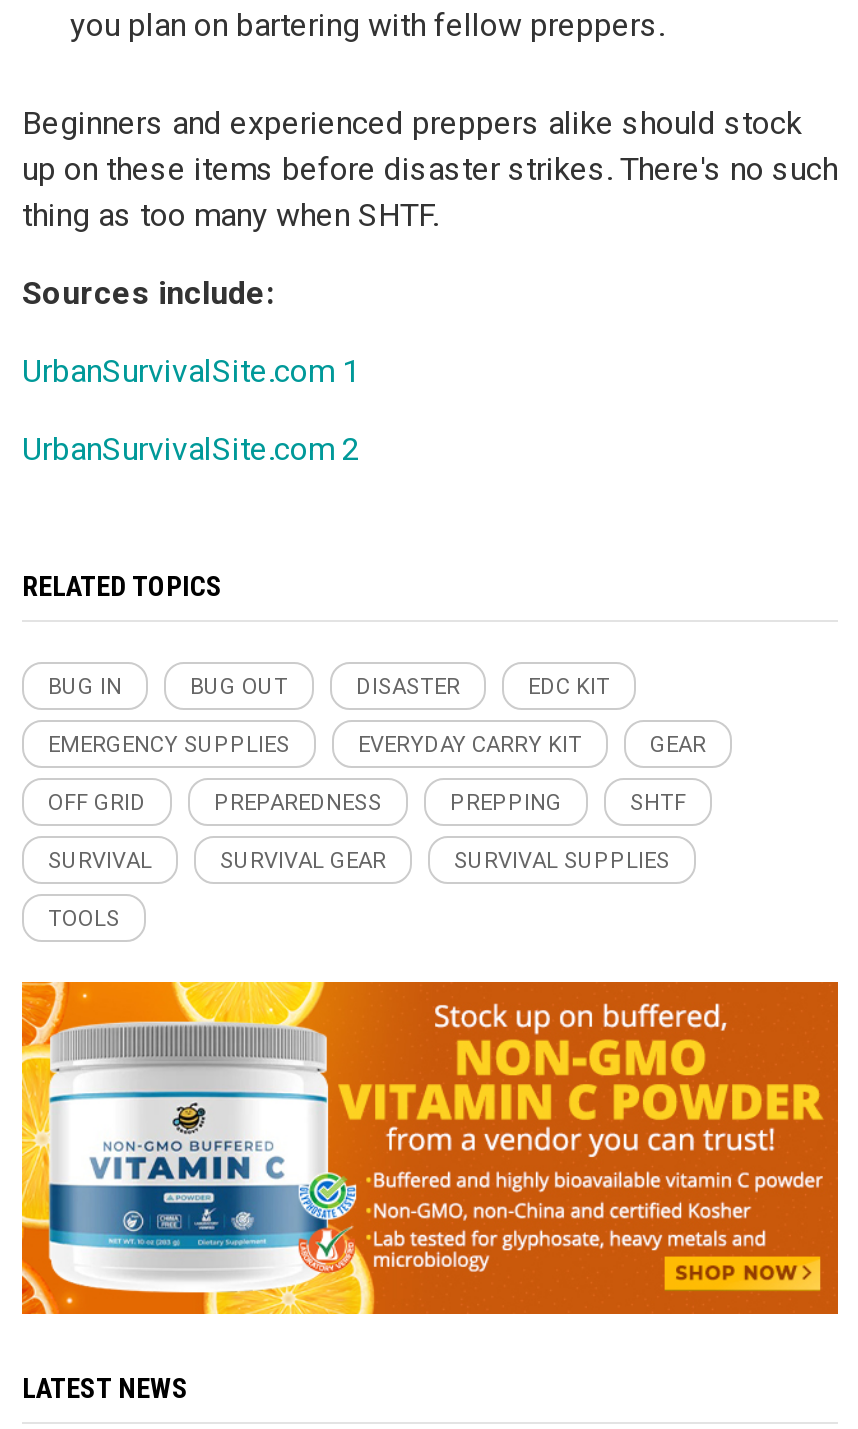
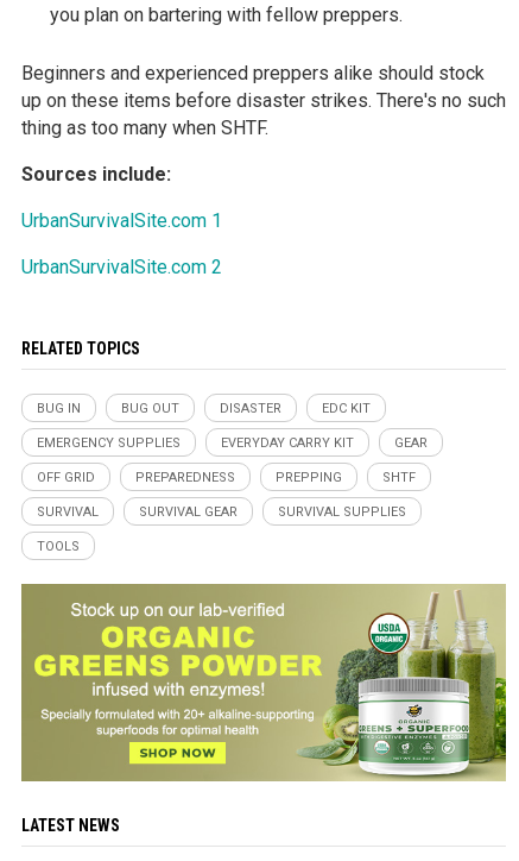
[20,980,840,1316] [image] -> [20,583,507,783] [image]

